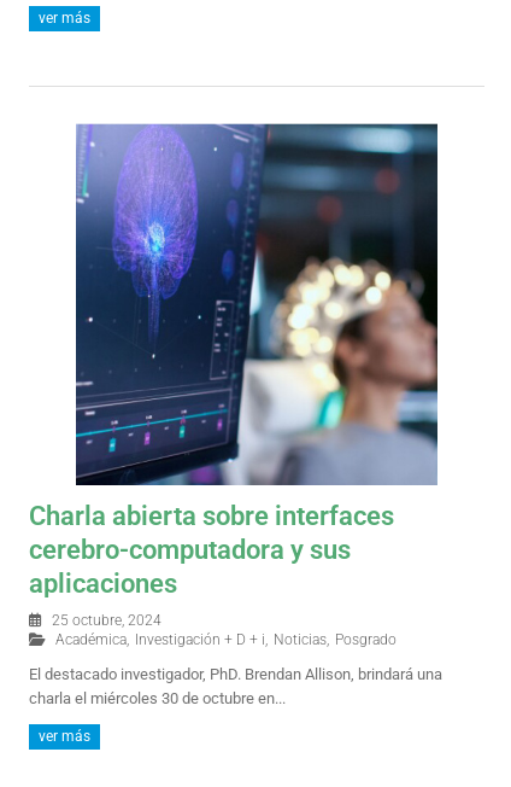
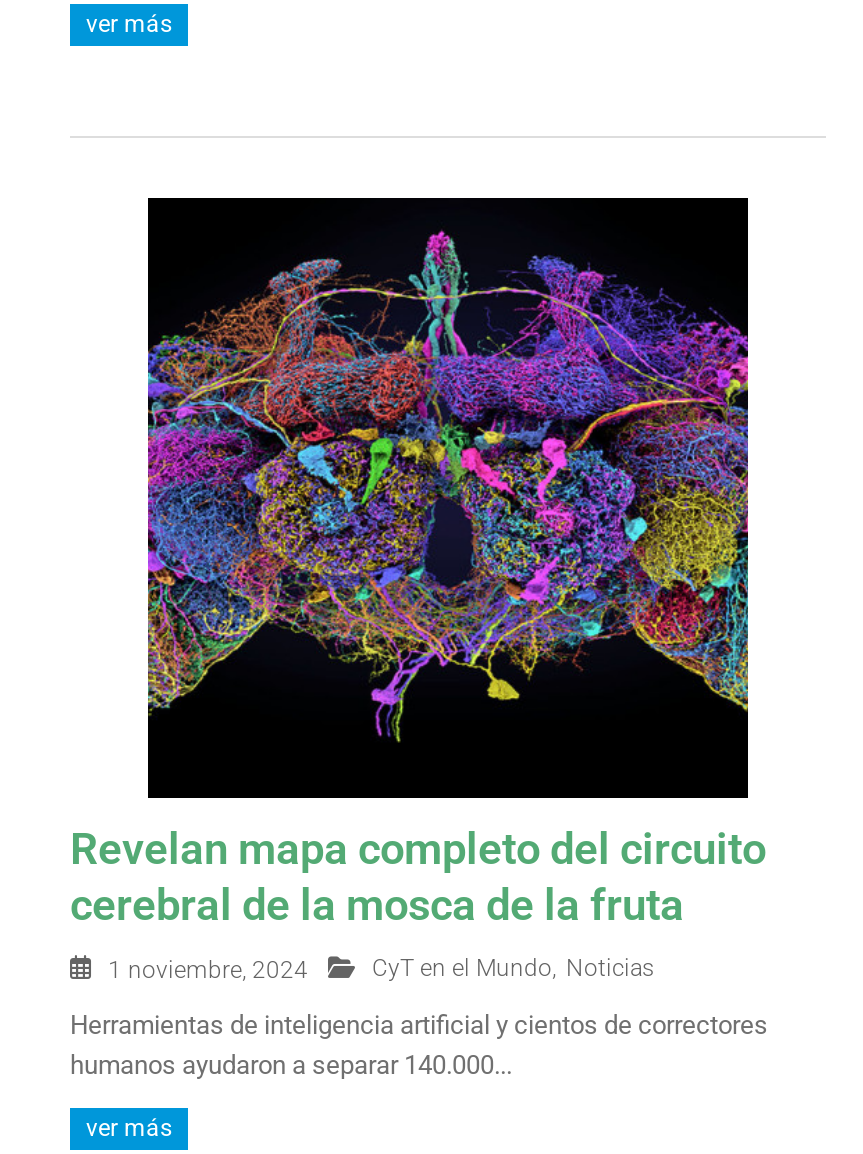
[29,123,442,708] [image] | Charla abierta sobre interfaces | cerebro-computadora y sus | aplicaciones | 25 octubre, 2024 | Académica Investigación + D + i Noticias Posgrado | El destacado investigador, PhD. Brendan Allison, brindará una | charla el miércoles 30 de octubre en... -> [70,196,768,1081] [image] | Revelan mapa completo del circuito | cerebral de la mosca de la fruta | 1 noviembre, 2024 | CyT en el Mundo Noticias | Herramientas de inteligencia artificial y cientos de correctores | humanos ayudaron a separar 140.000...

